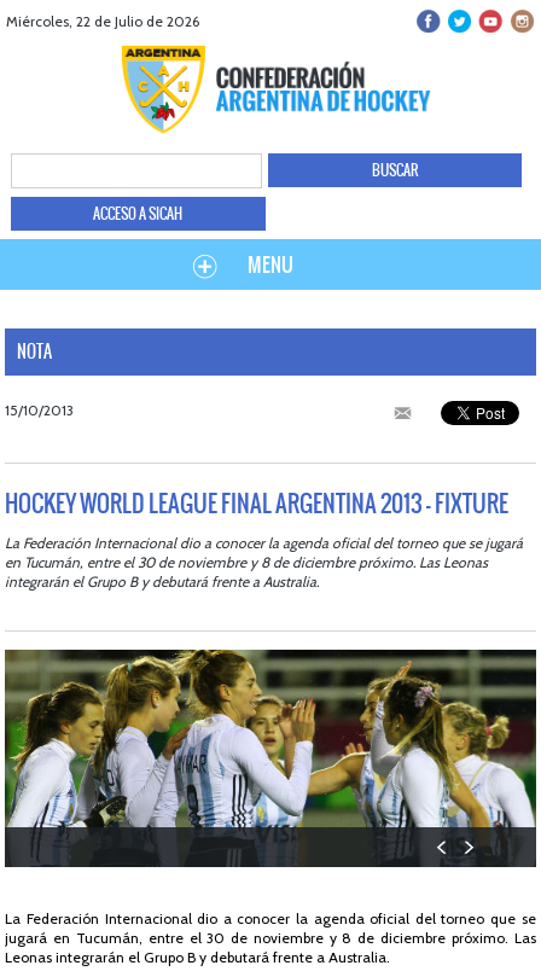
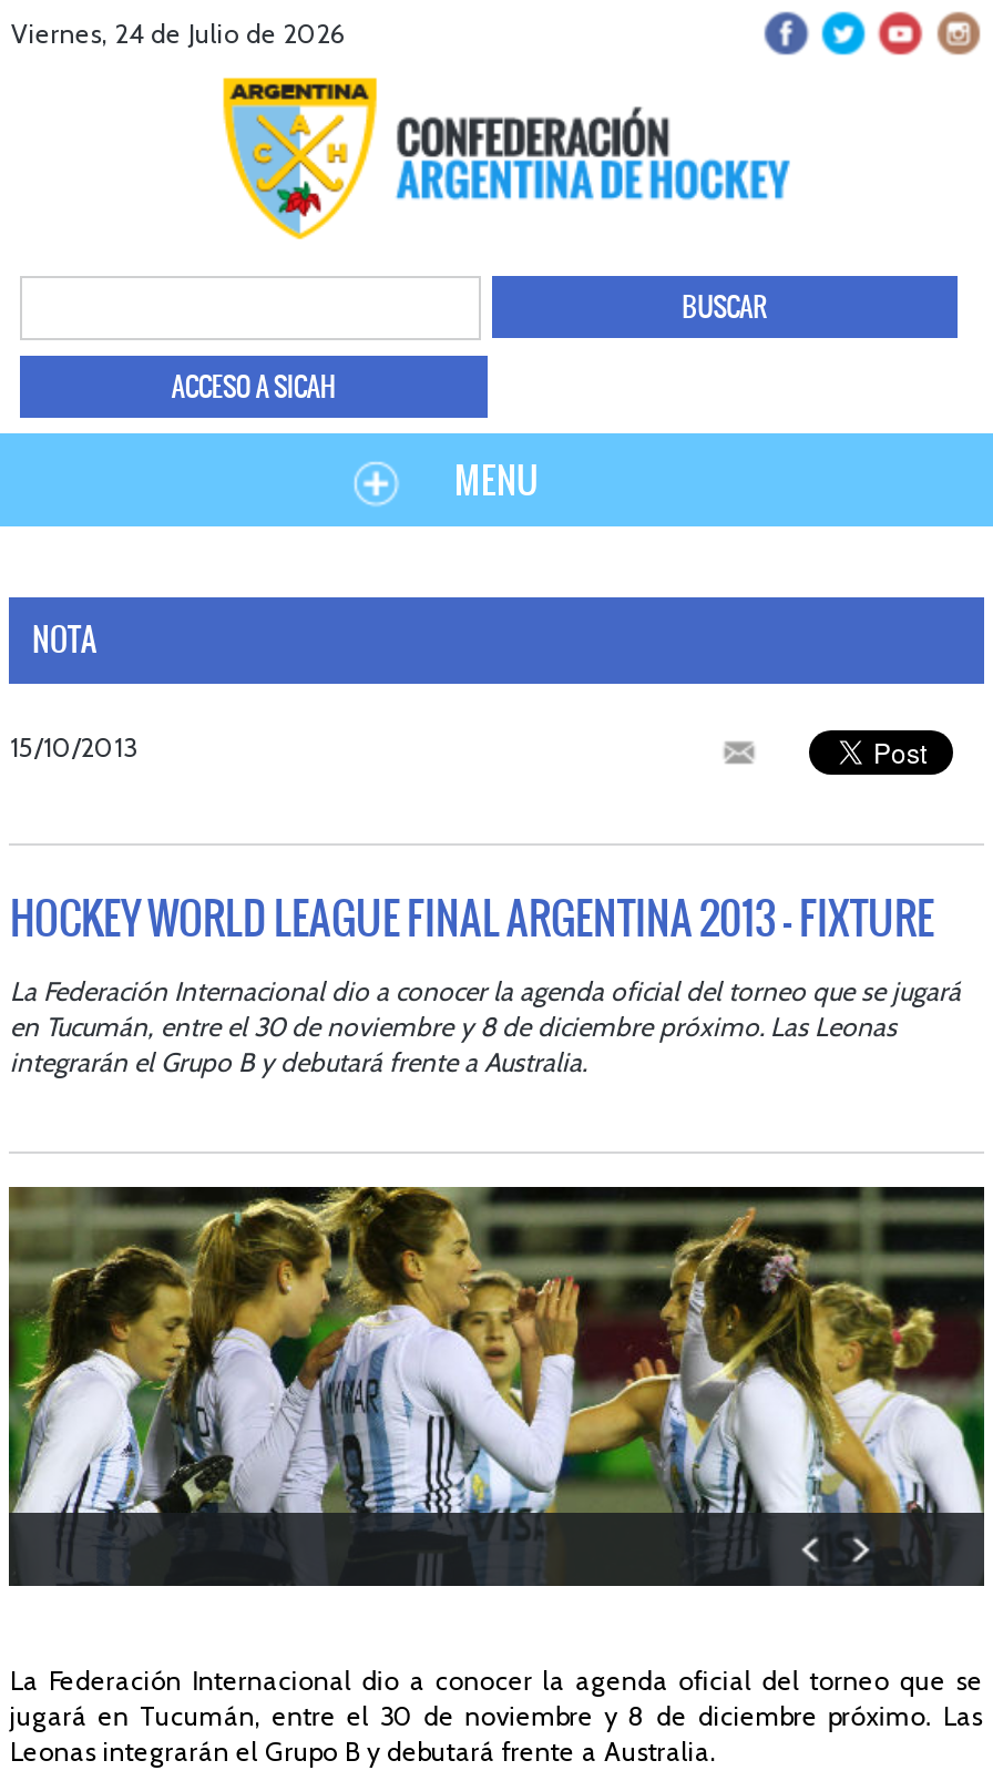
[6,12,199,30] Miércoles, 22 de Julio de 2026 -> [11,17,344,50] Viernes, 24 de Julio de 2026

